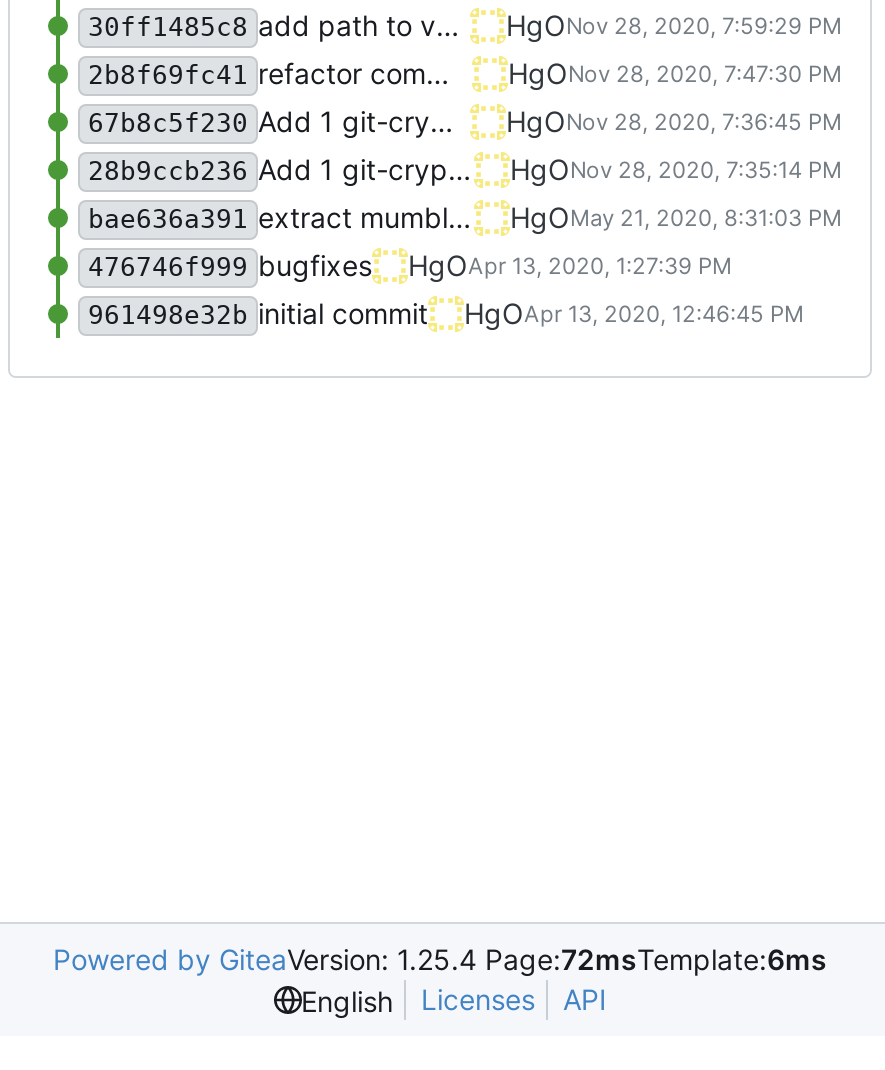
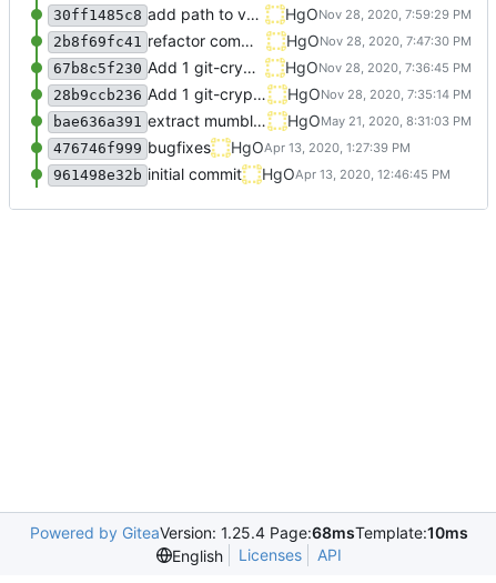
[53,942,827,976] Powered by GiteaVersion: 1.25.4 Page:72msTemplate:6ms -> [29,523,468,542] Powered by GiteaVersion: 1.25.4 Page:68msTemplate:10ms

